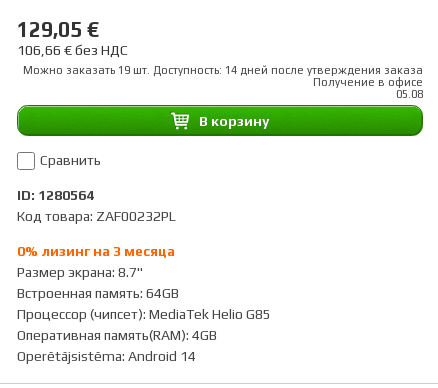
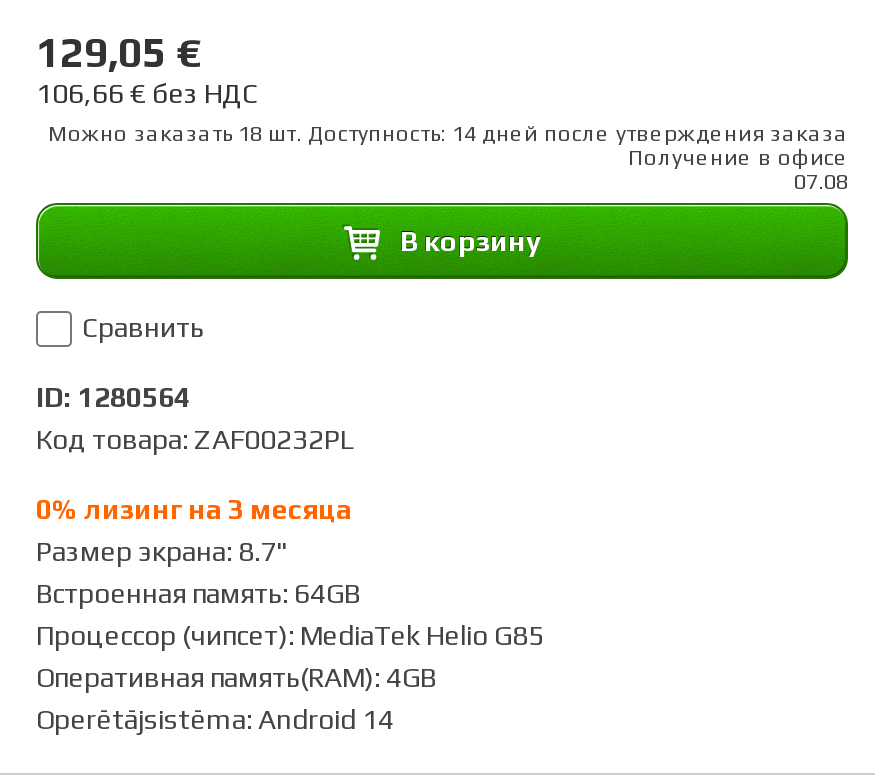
[23,64,423,76] Можно заказать 19 шт. Доступность: 14 дней после утверждения заказа -> [48,121,848,145] Можно заказать 18 шт. Доступность: 14 дней после утверждения заказа
[396,88,423,100] 05.08 -> [794,169,848,193] 07.08

